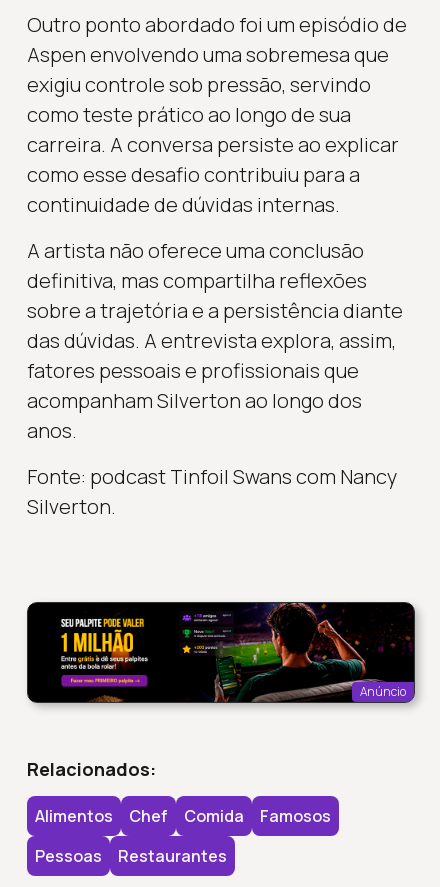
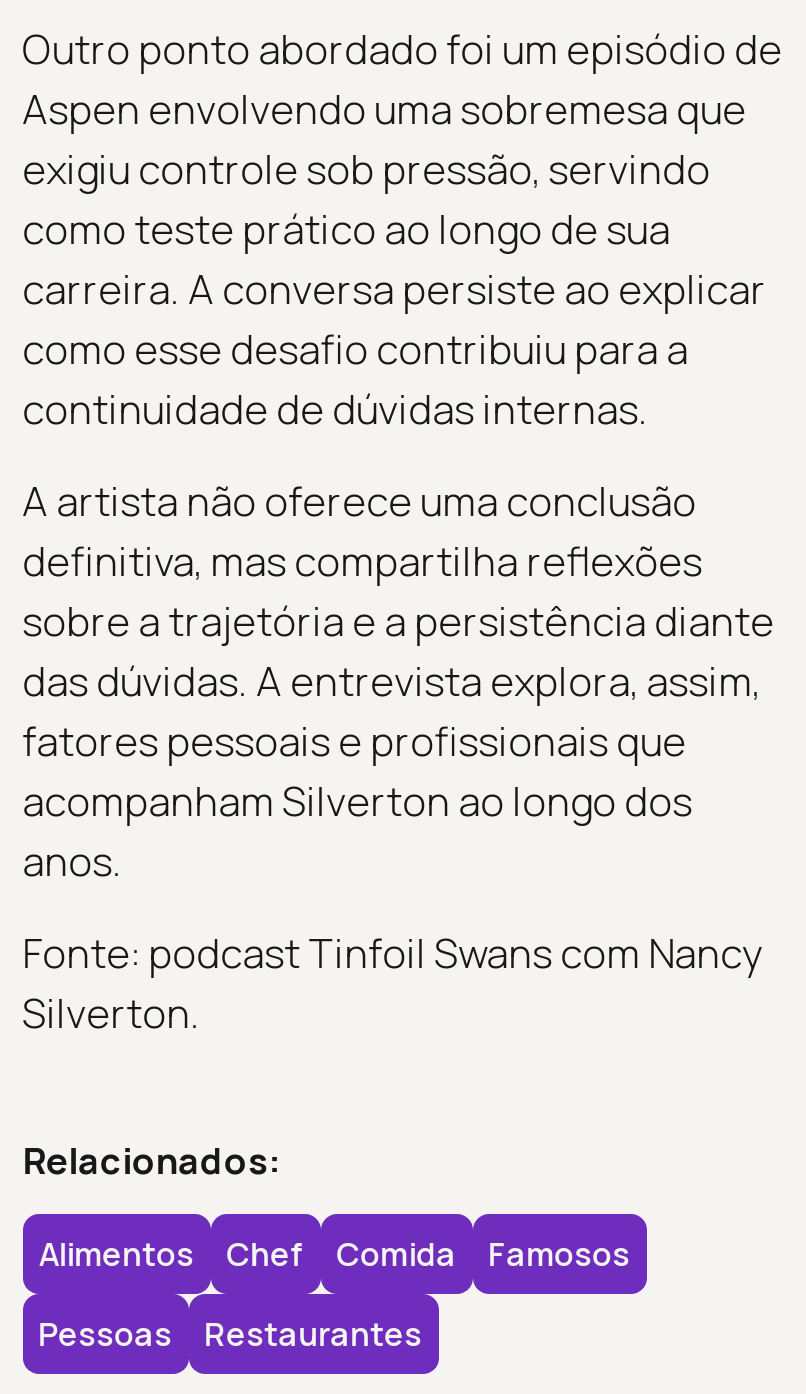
[26,601,419,707] [image] | Anúncio -> none

